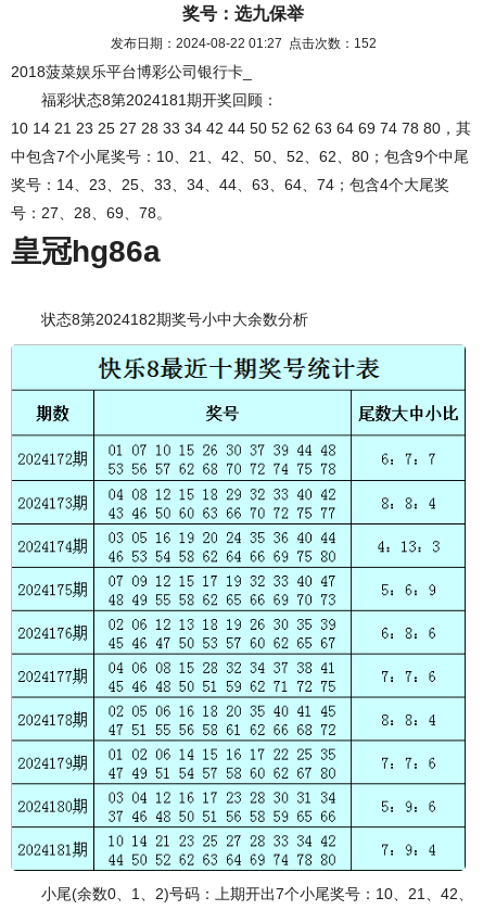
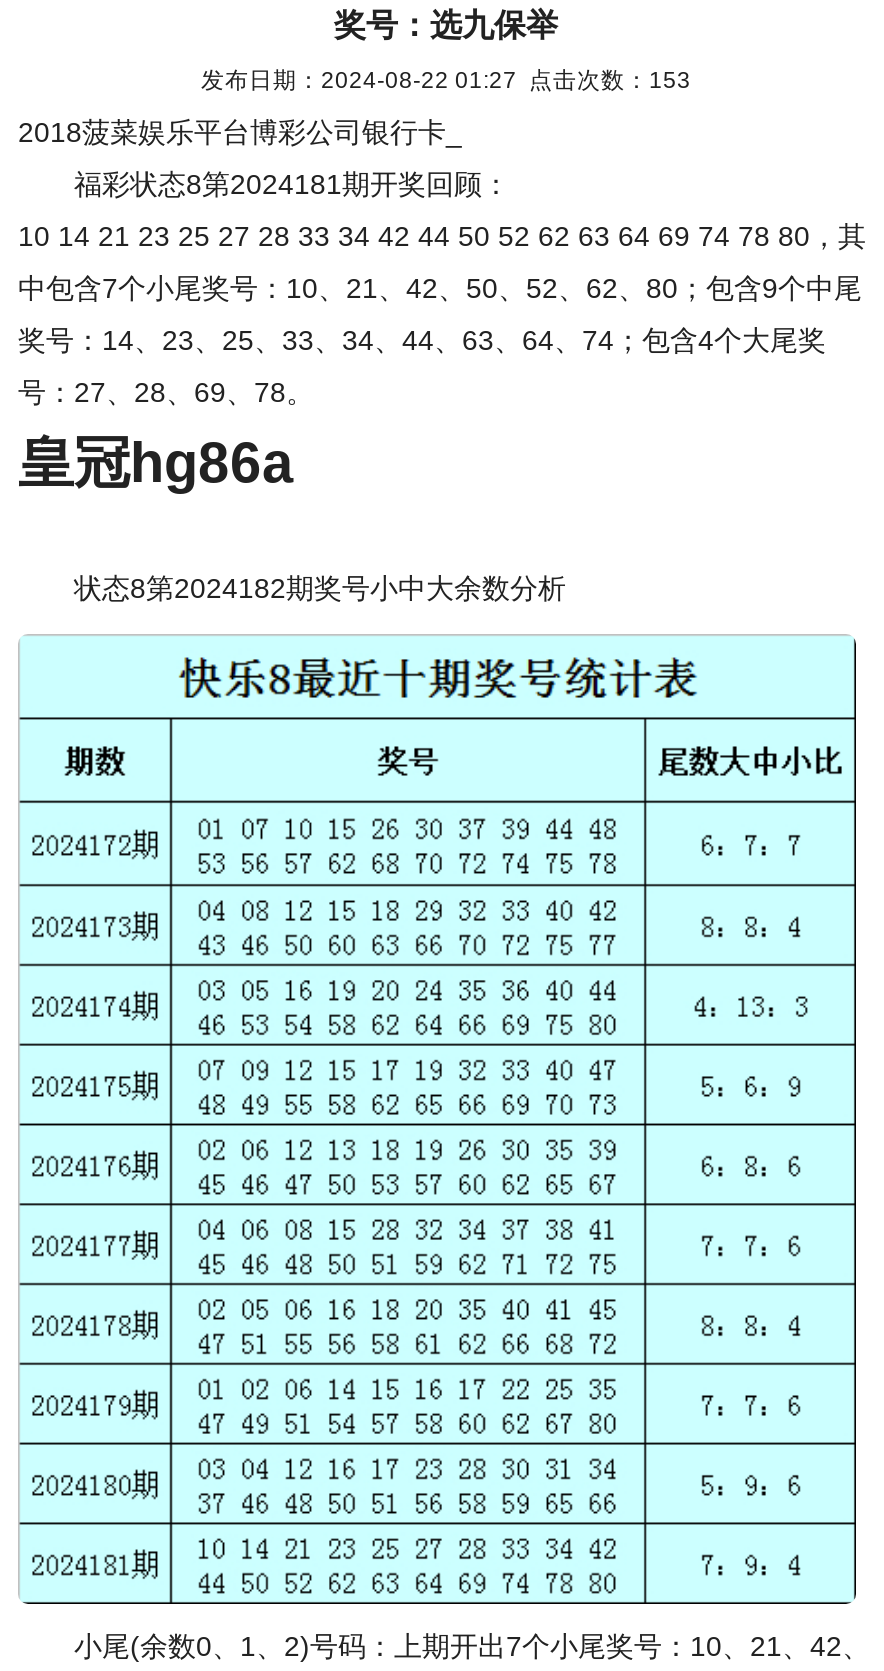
[110,36,376,50] 发布日期：2024-08-22 01:27 点击次数：152 -> [201,66,691,92] 发布日期：2024-08-22 01:27 点击次数：153

